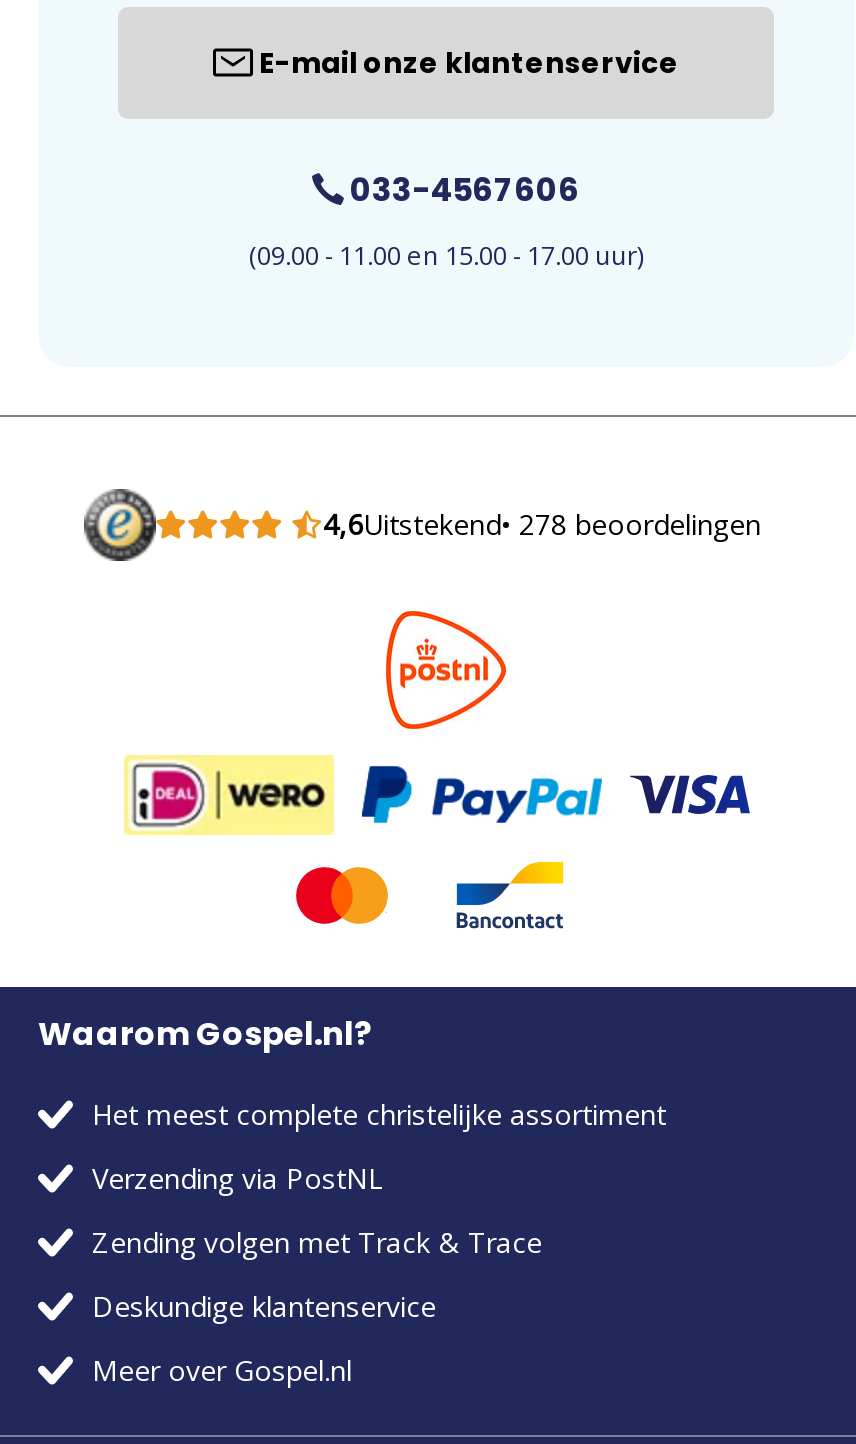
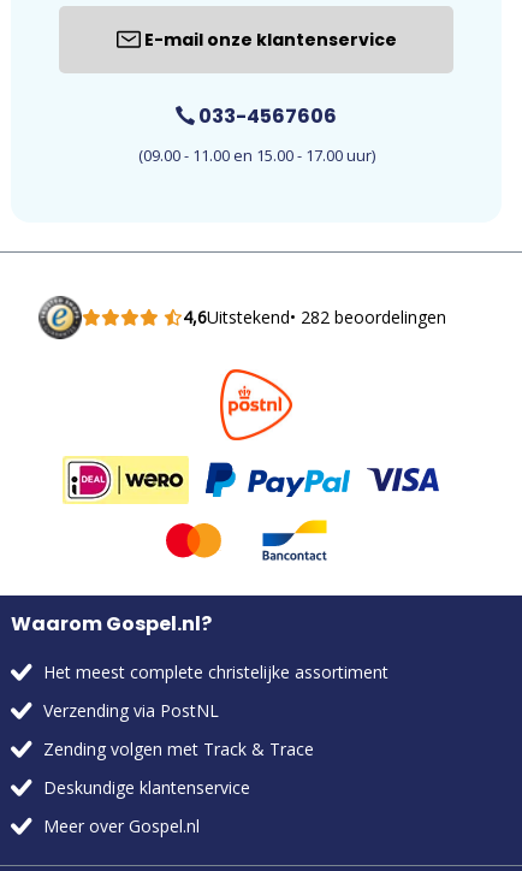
[323,505,761,543] 4,6Uitstekend • 278 beoordelingen -> [182,306,446,329] 4,6Uitstekend • 282 beoordelingen

